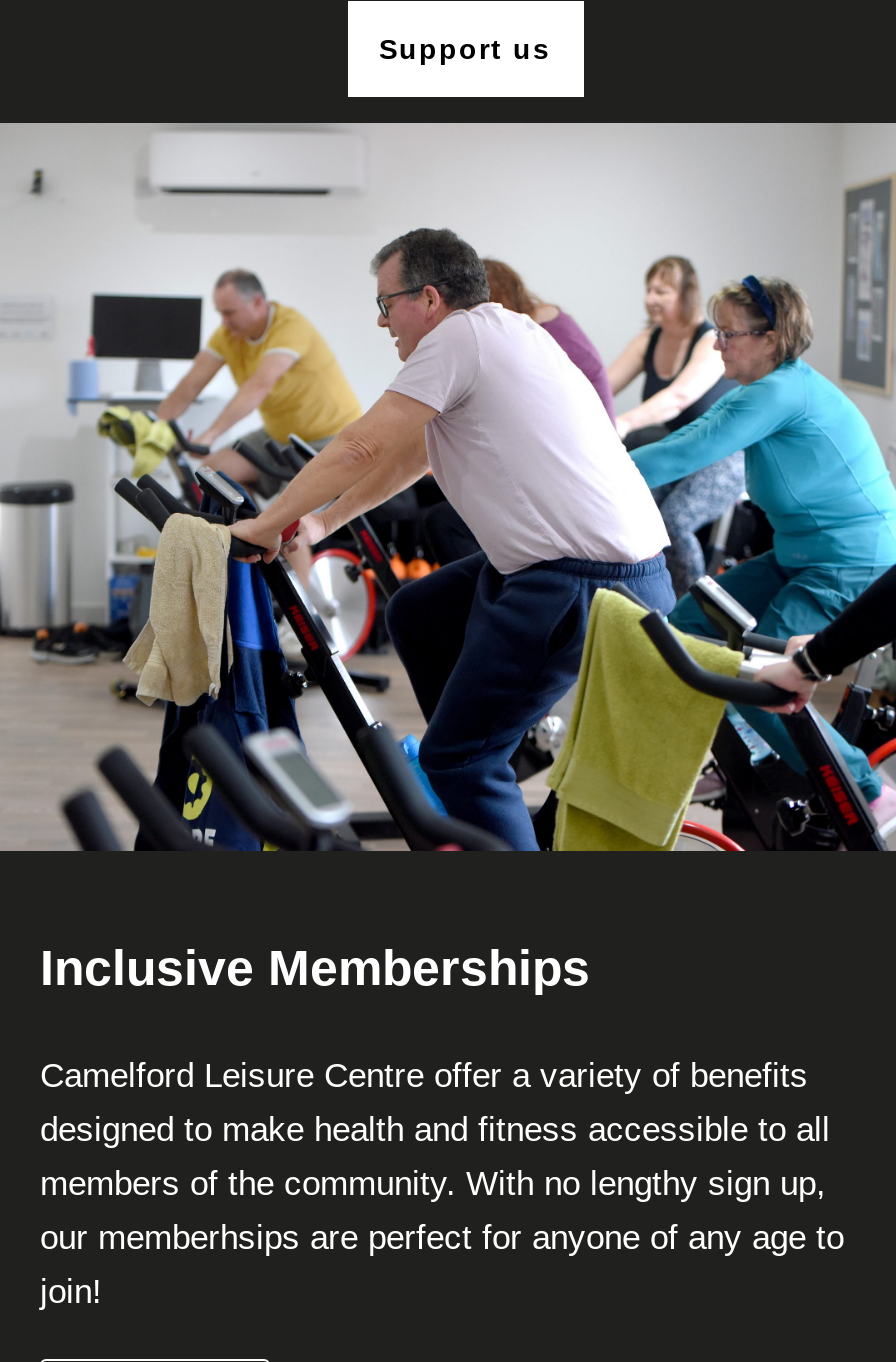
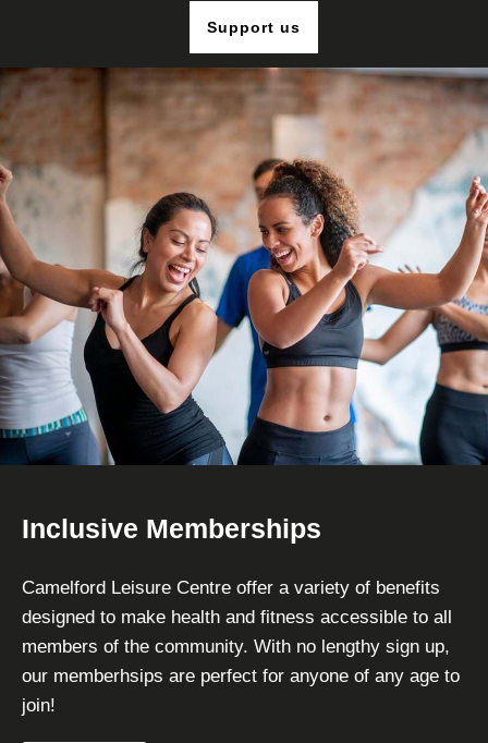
[6,122,890,852] [image] -> [3,68,485,466] [image]

